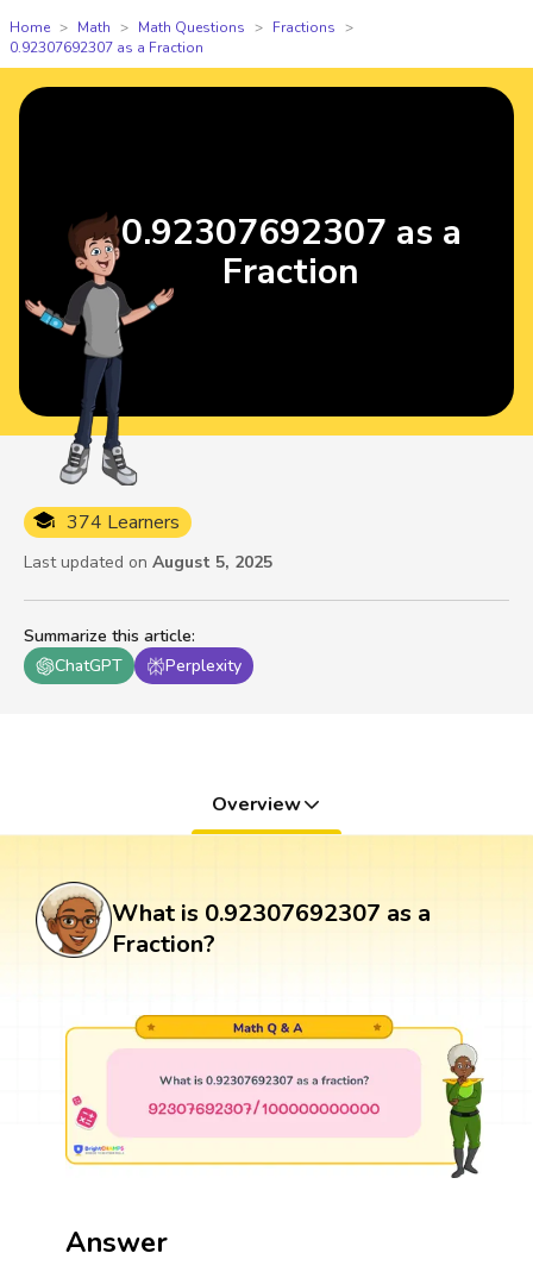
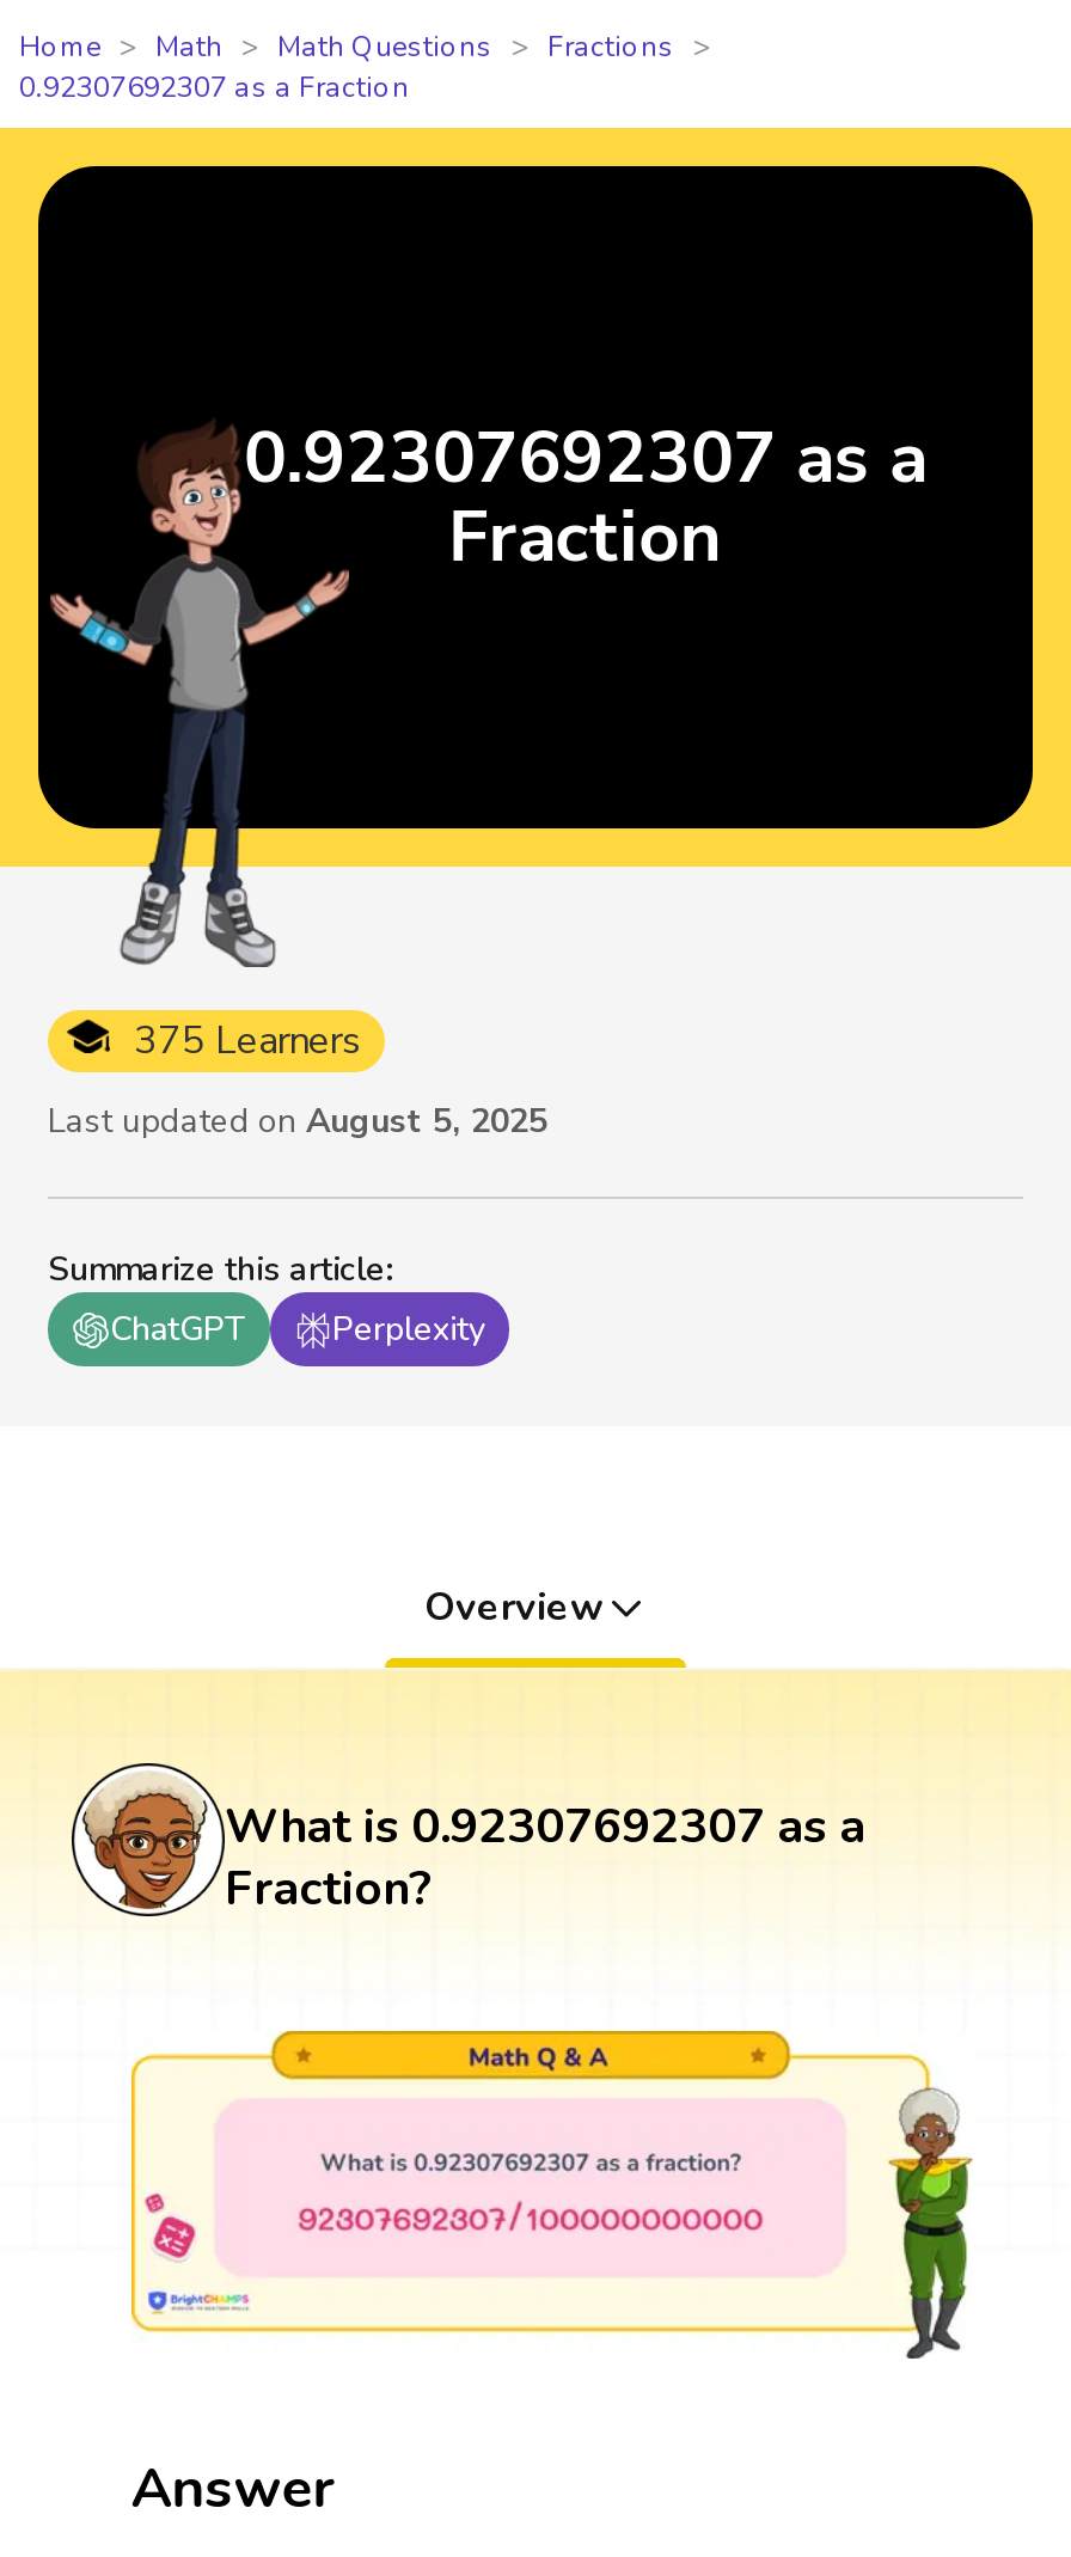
[67,510,180,536] 374 Learners -> [134,1016,361,1068] 375 Learners

